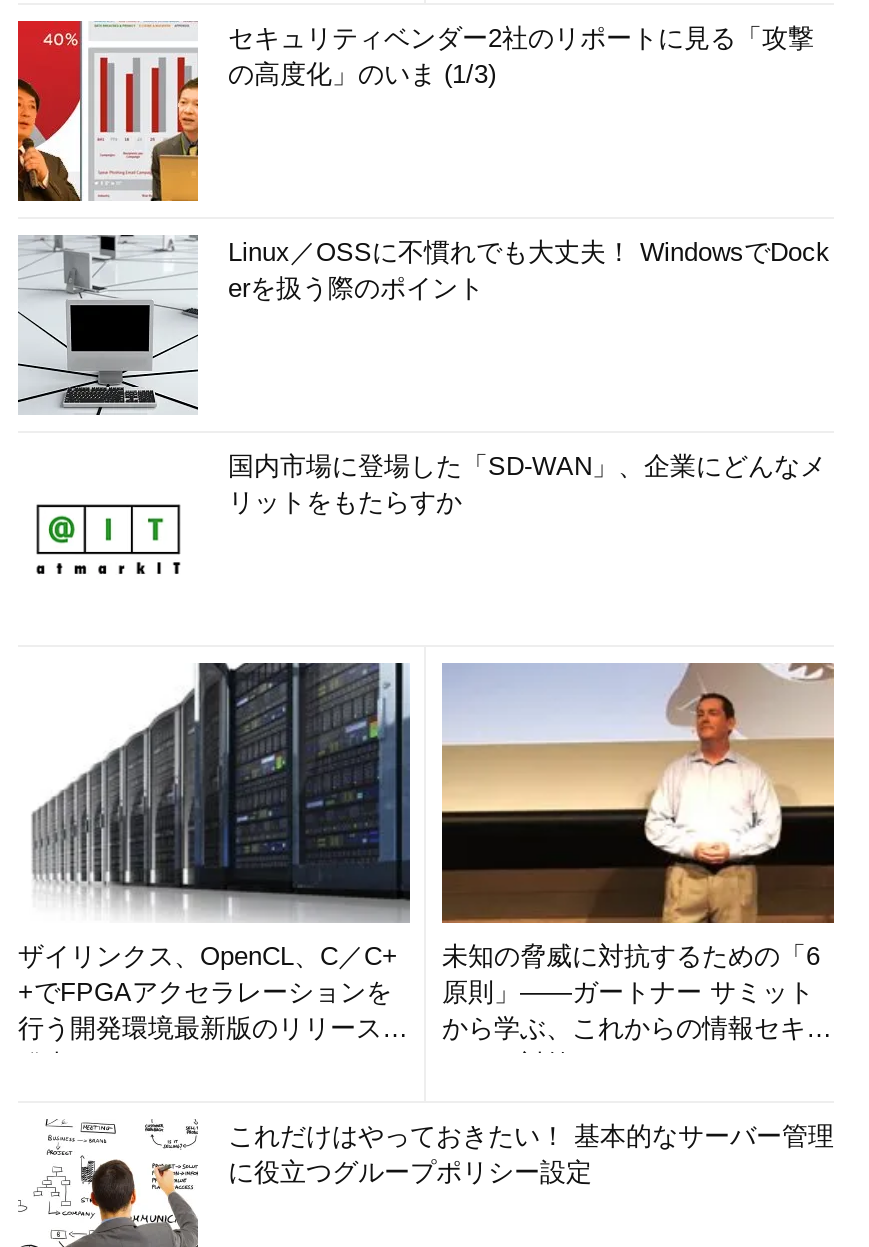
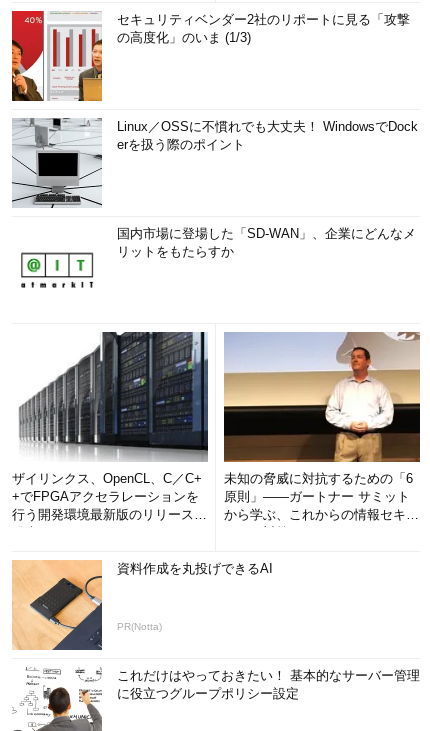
none -> [11,559,273,651] [image] | 資料作成を丸投げできるAI
none -> [117,621,162,632] PR(Notta)

